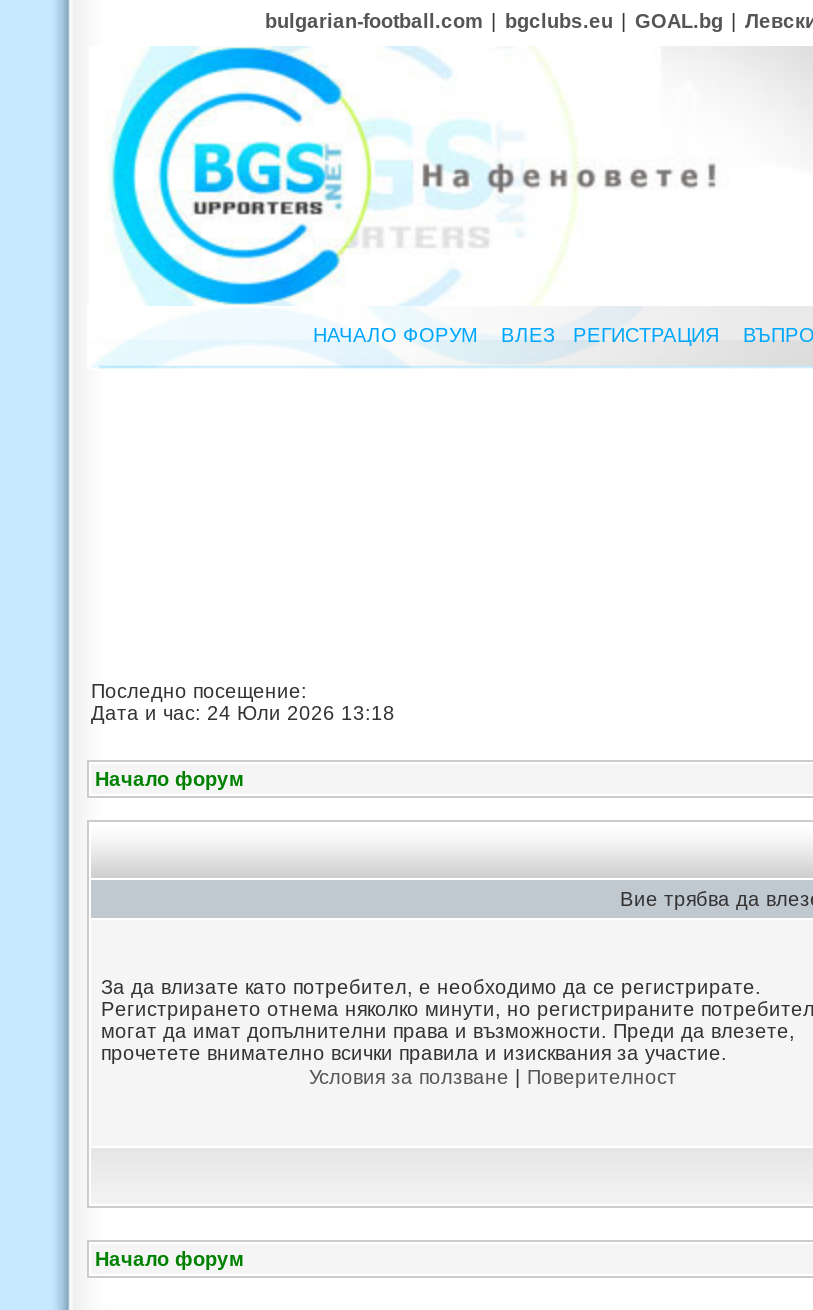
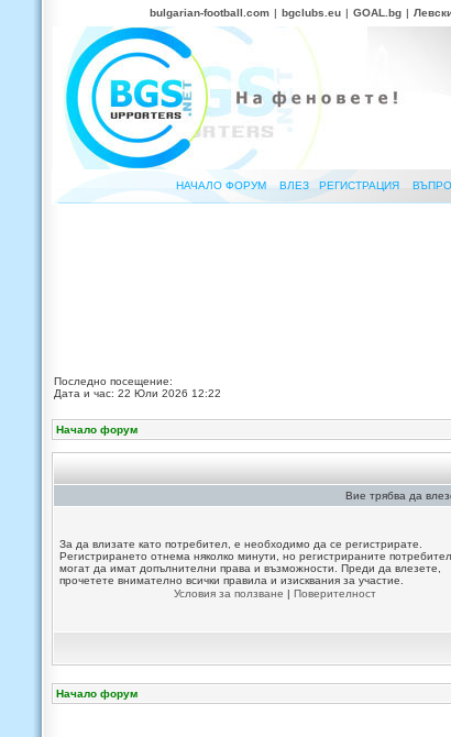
[91,702,395,724] Дата и час: 24 Юли 2026 13:18 -> [54,387,221,399] Дата и час: 22 Юли 2026 12:22

